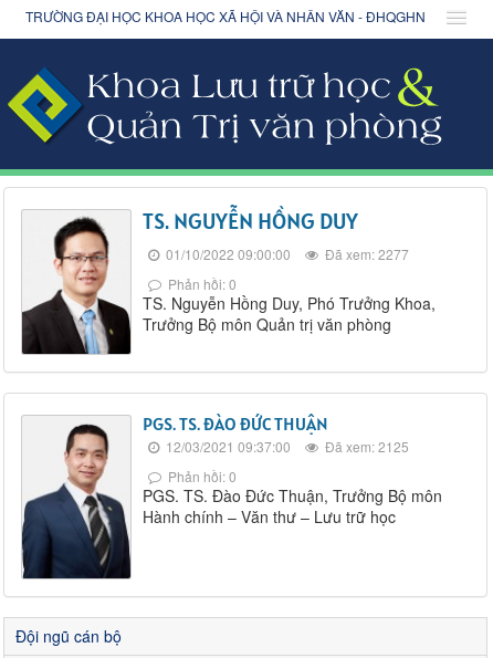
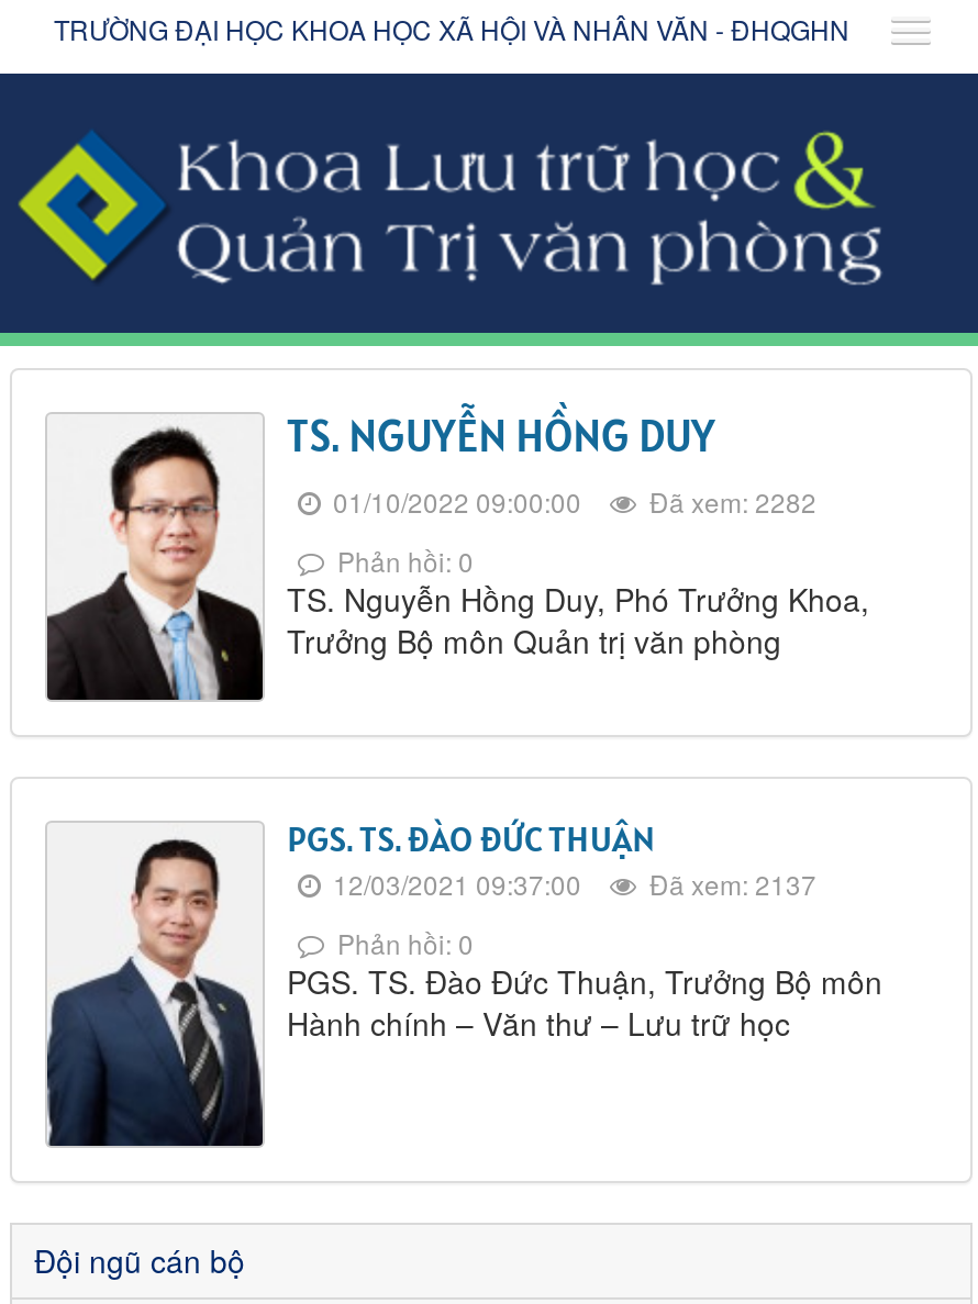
[162,244,409,263] 01/10/2022 09:00:00 Đã xem: 2277 -> [326,482,816,520] 01/10/2022 09:00:00 Đã xem: 2282
[162,437,409,456] 12/03/2021 09:37:00 Đã xem: 2125 -> [326,865,816,903] 12/03/2021 09:37:00 Đã xem: 2137

